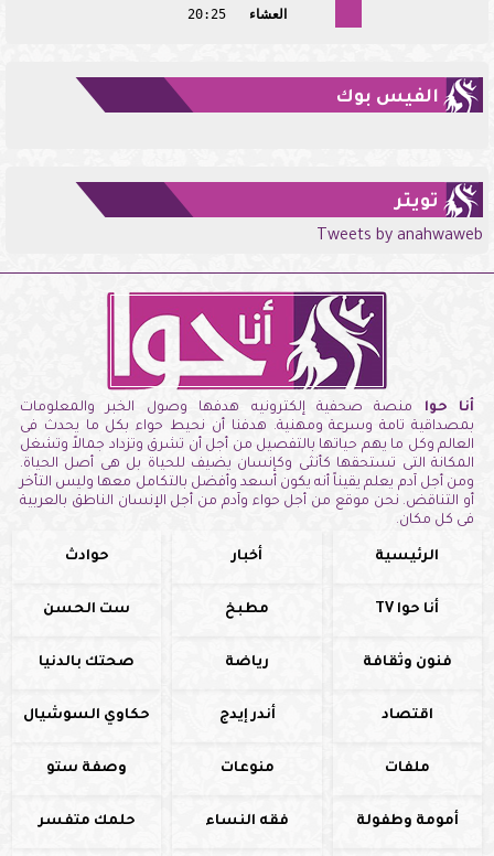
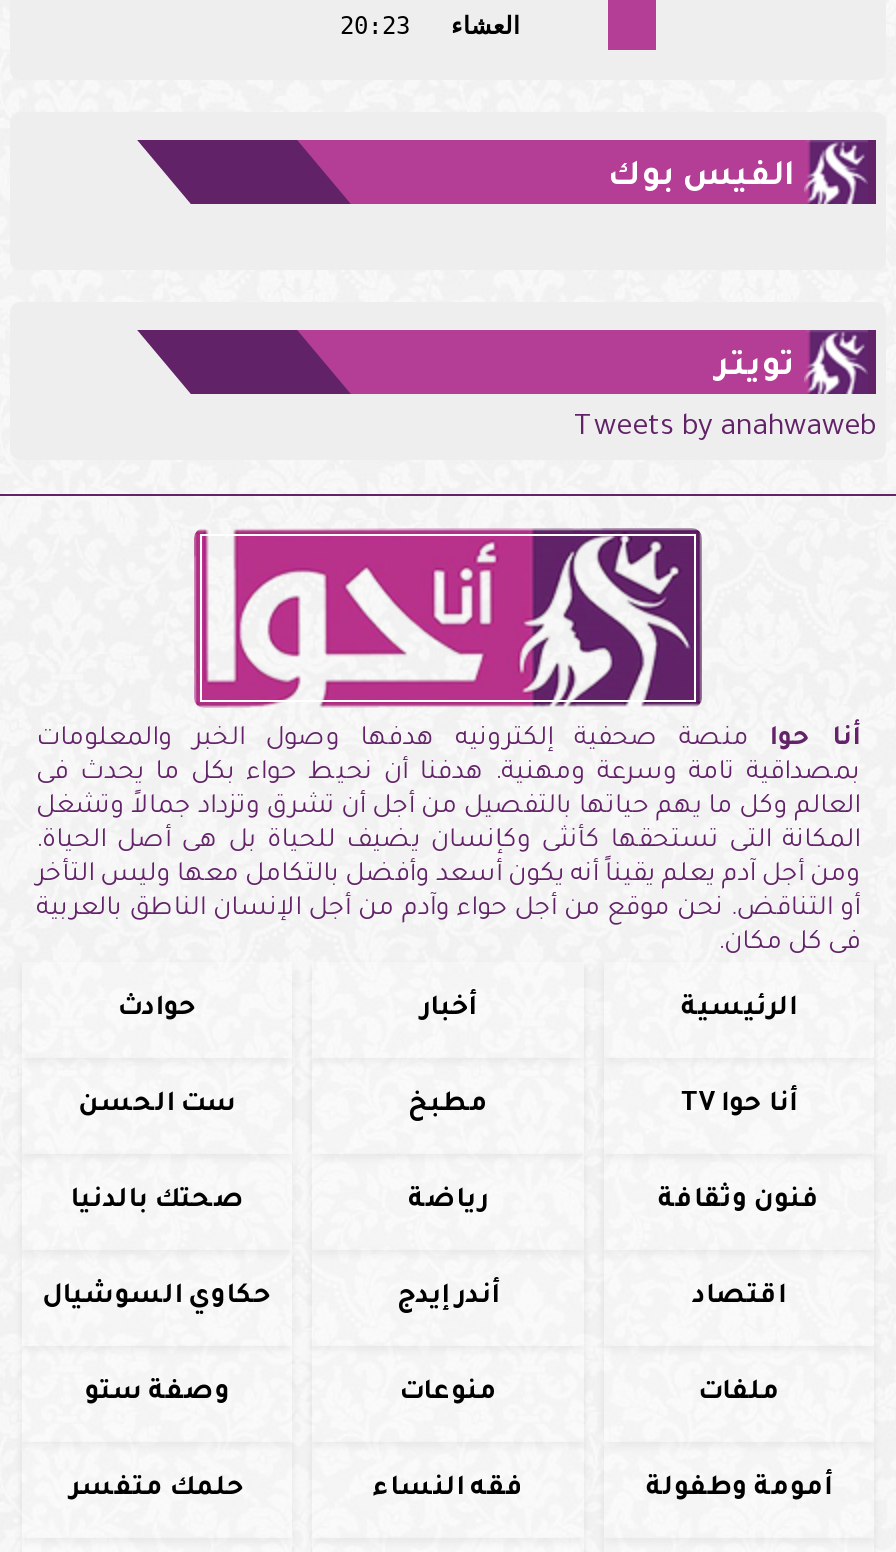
[187,7,286,22] العشاء 20:25 -> [340,13,519,41] العشاء 20:23

